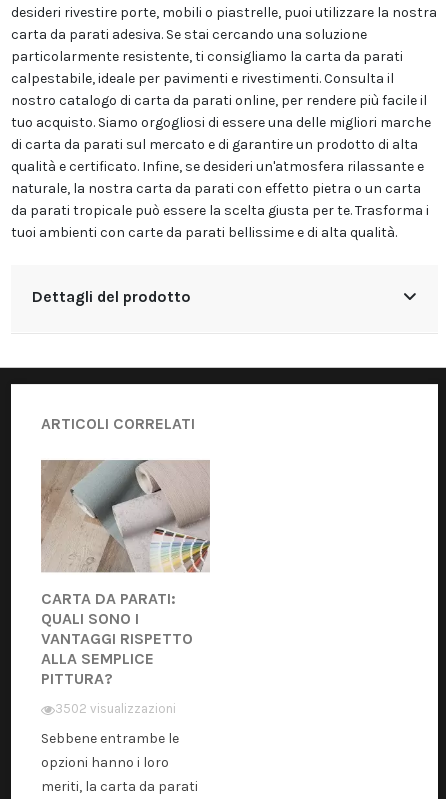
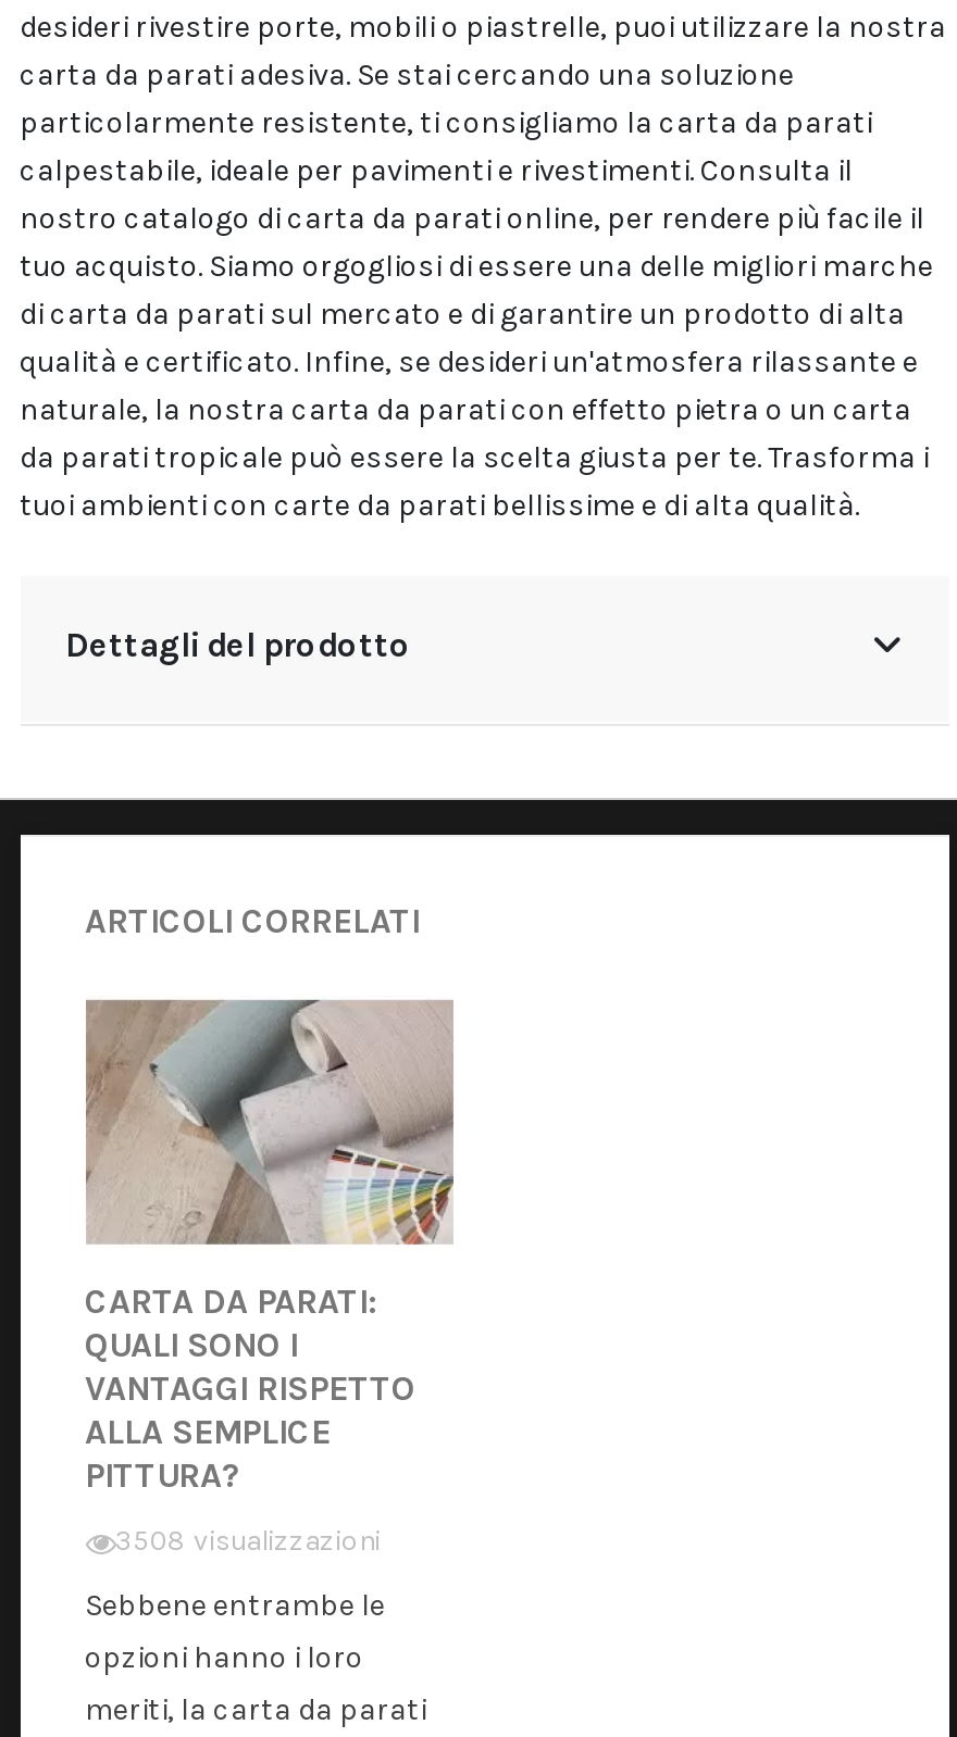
[54,701,175,716] 3502 visualizzazioni -> [115,1523,381,1556] 3508 visualizzazioni

